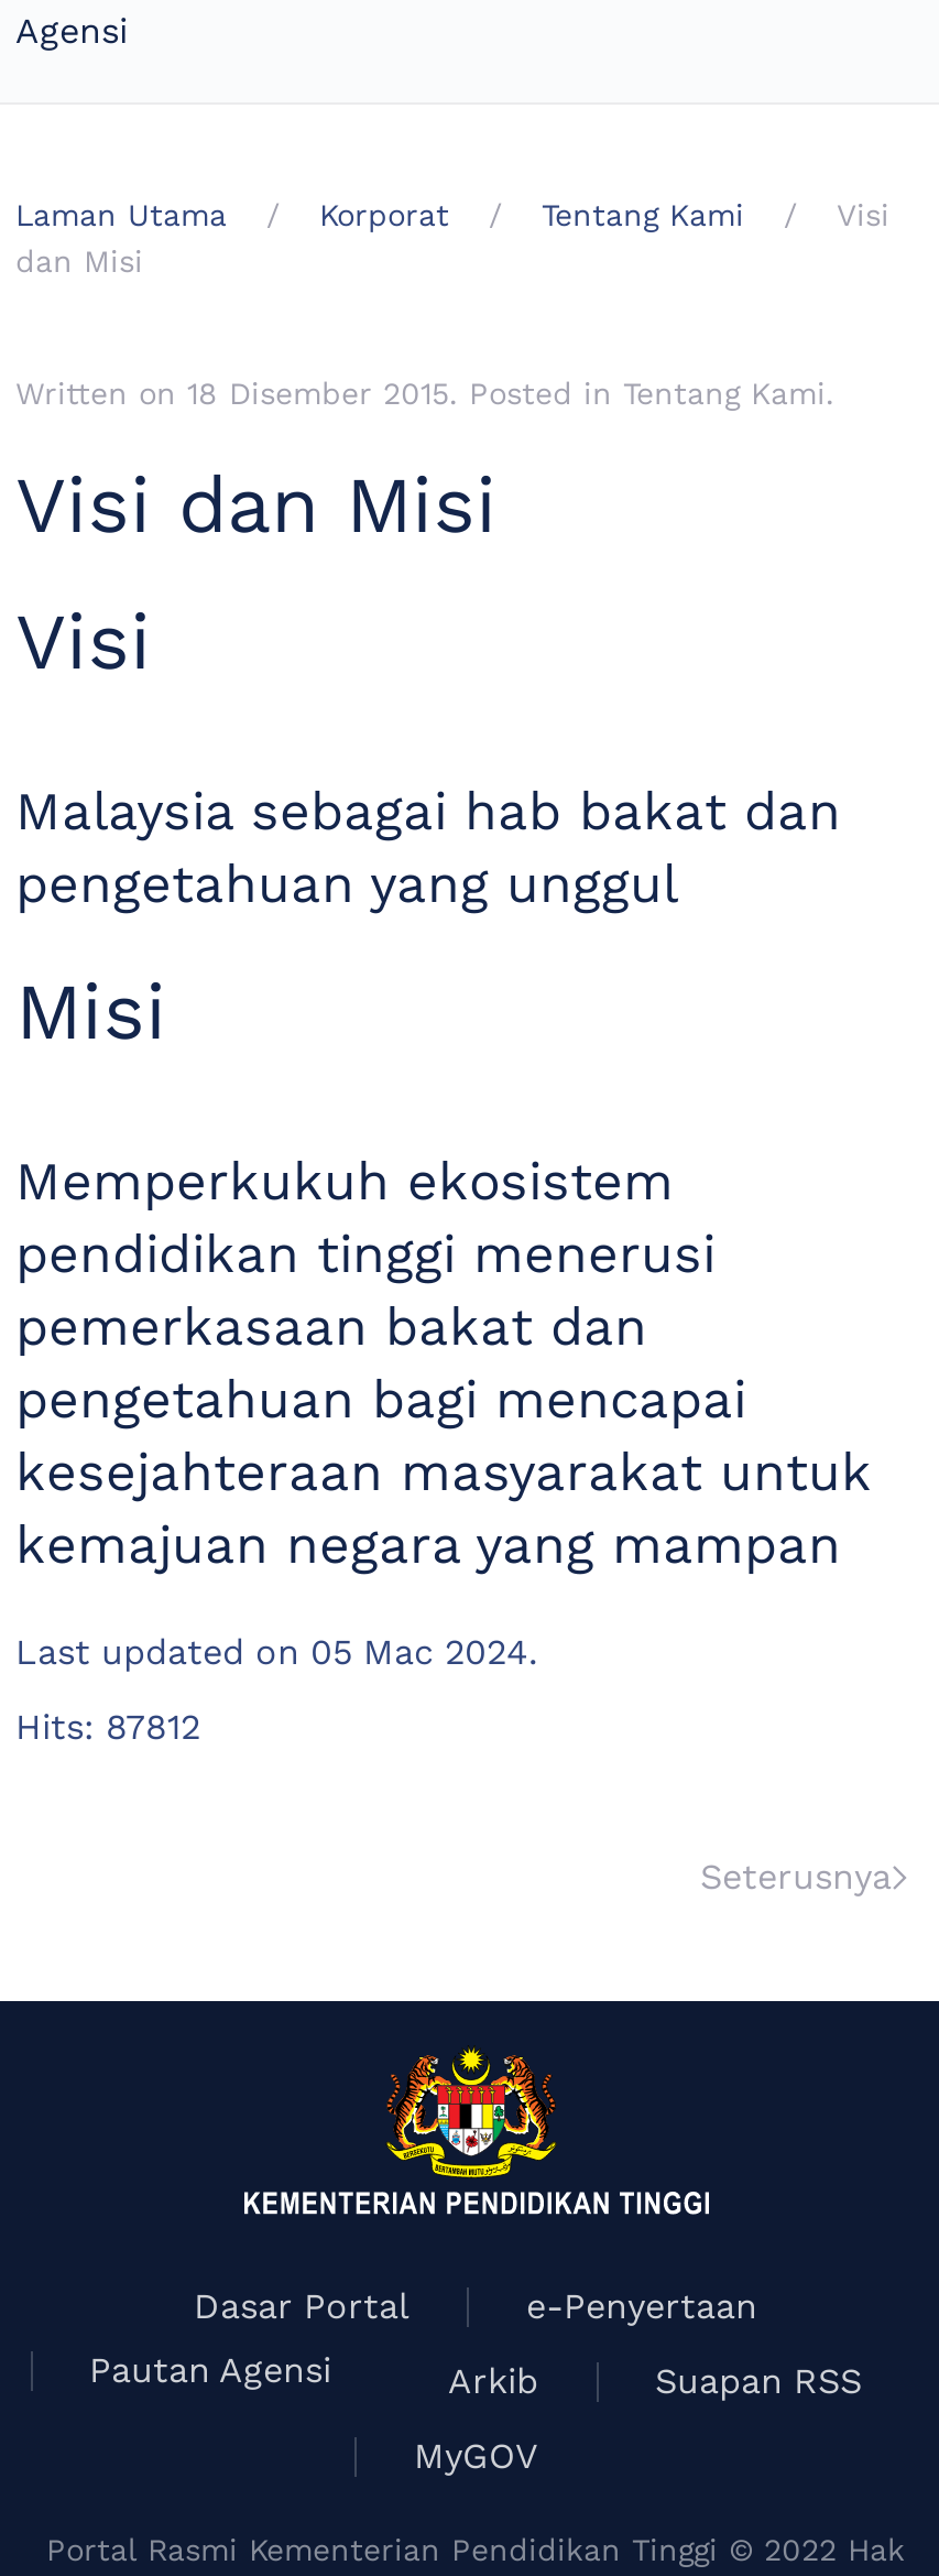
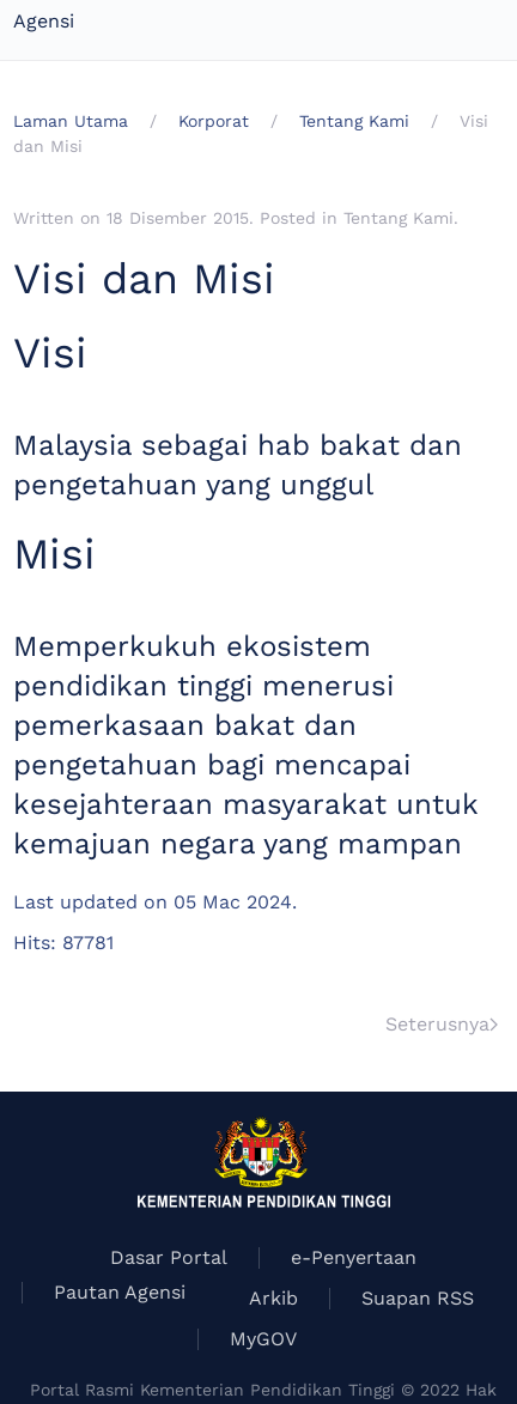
[15,1706,200,1748] Hits: 87812 -> [13,931,114,954] Hits: 87781

